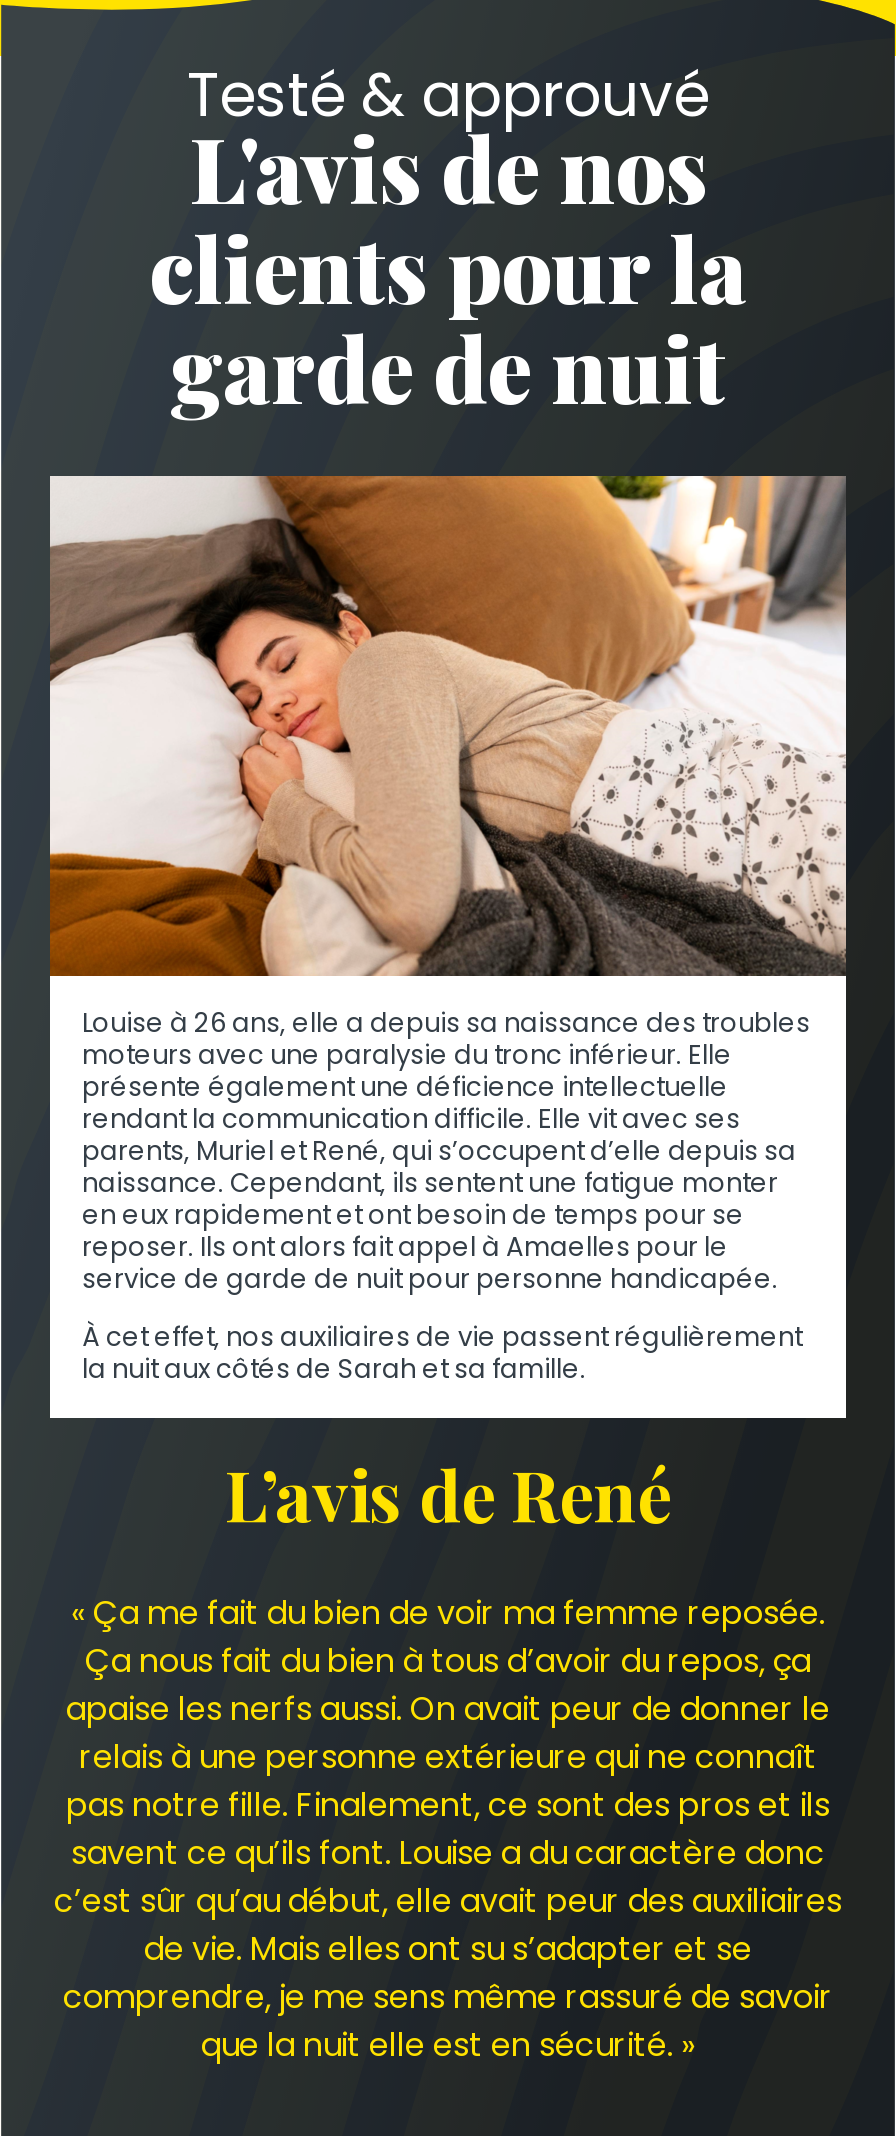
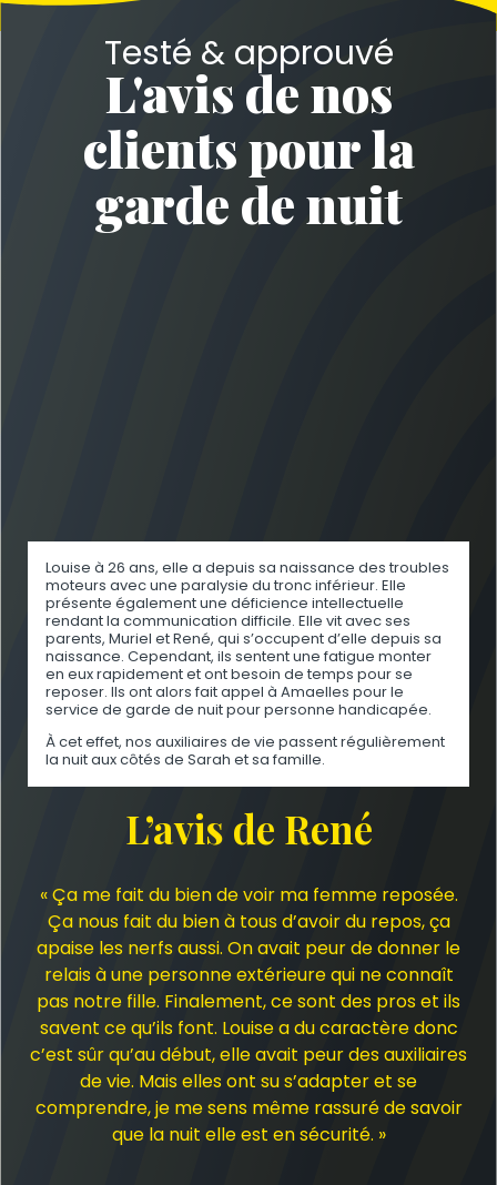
[48,474,848,978] [image] -> none

